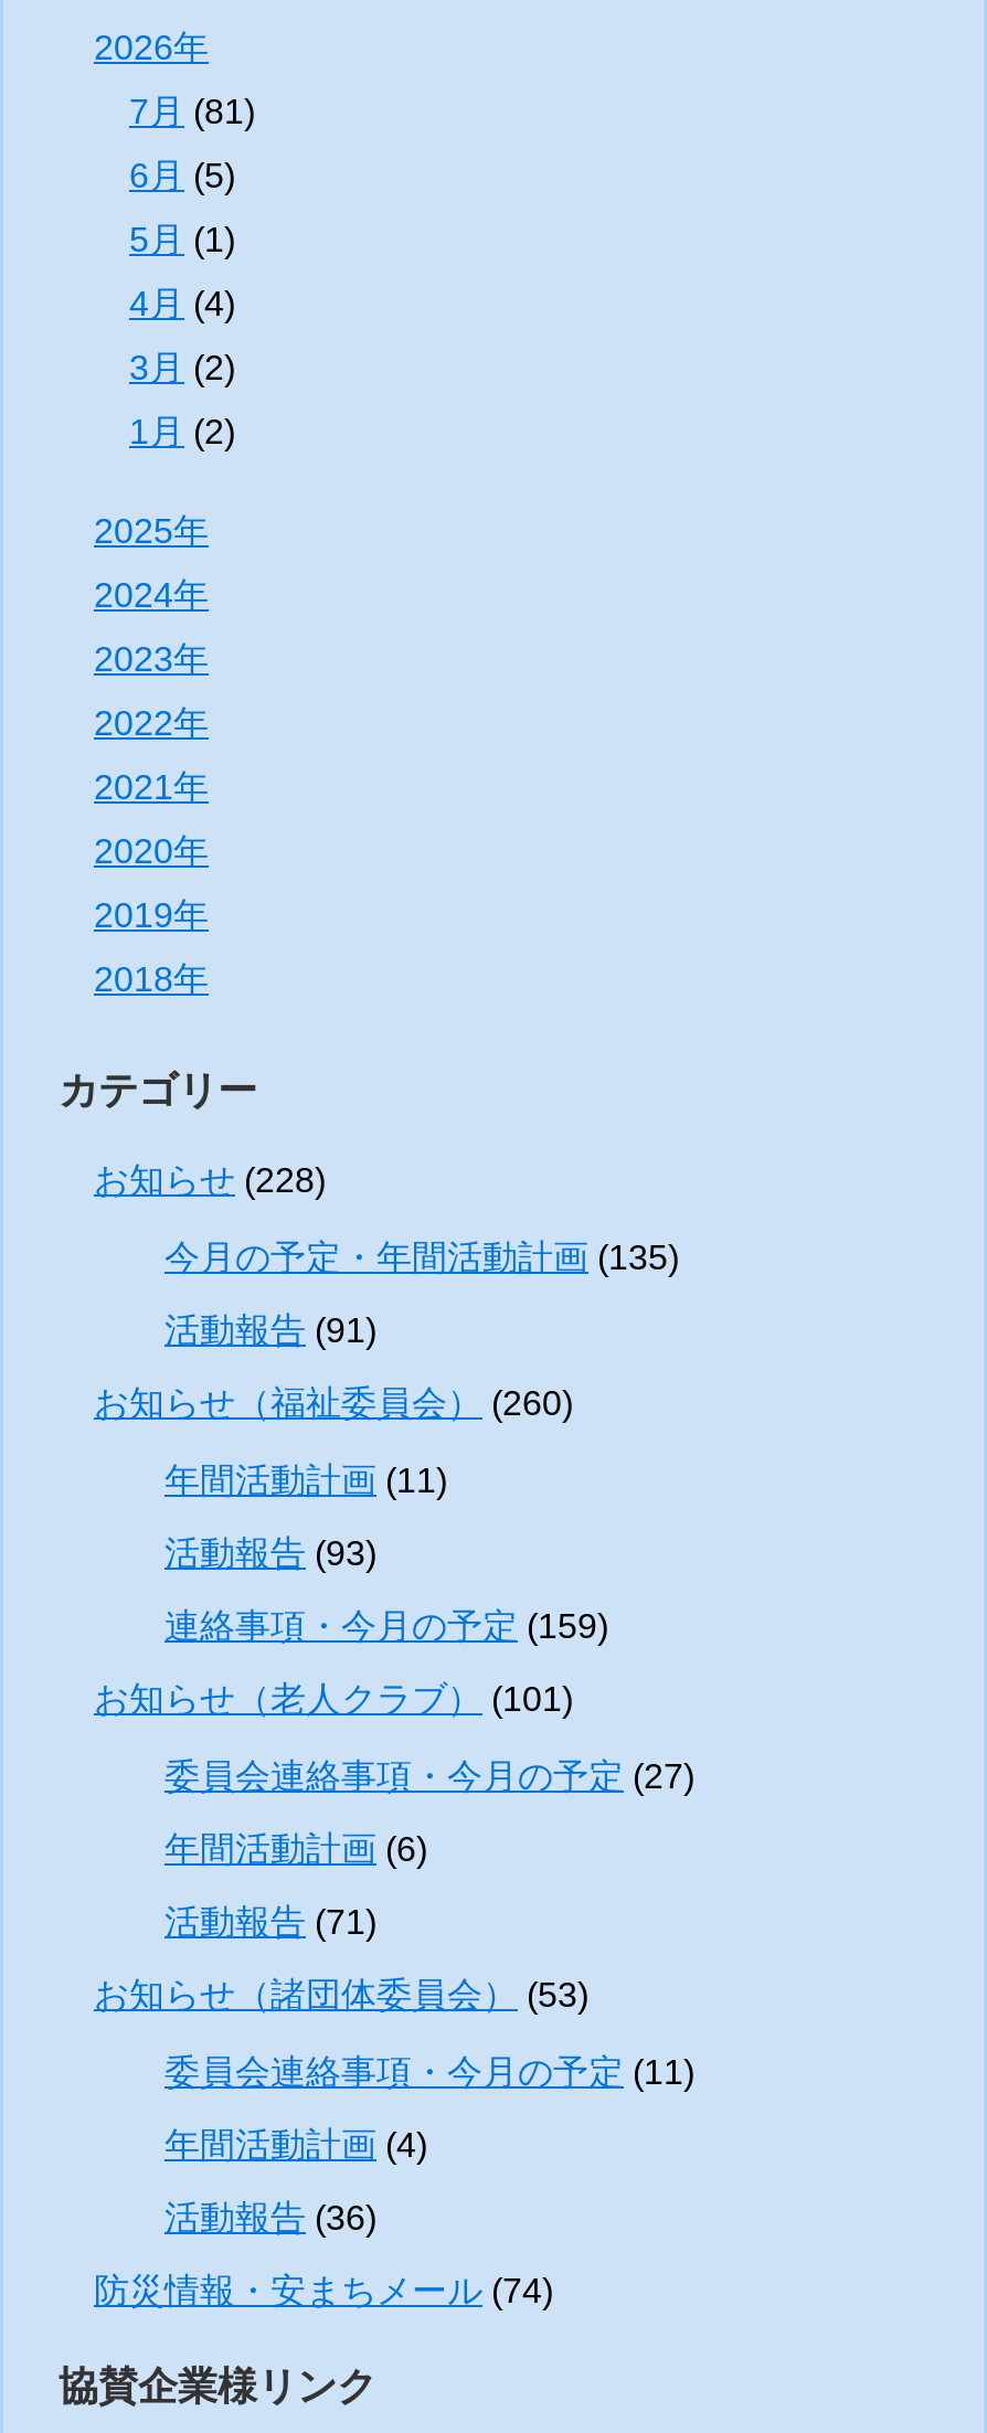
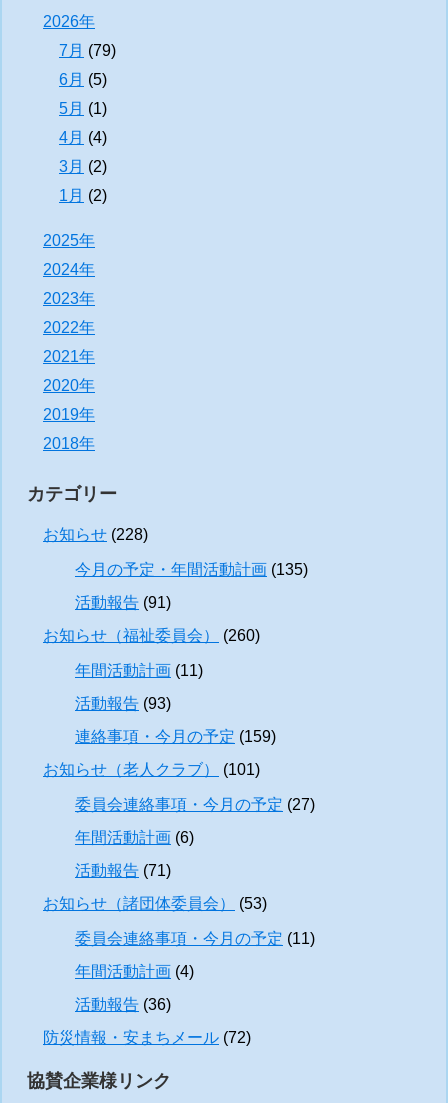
[129,94,255,131] 7月(81) -> [59,42,116,59] 7月(79)
[94,2273,553,2310] 防災情報・安まちメール(74) -> [43,1029,251,1046] 防災情報・安まちメール(72)

